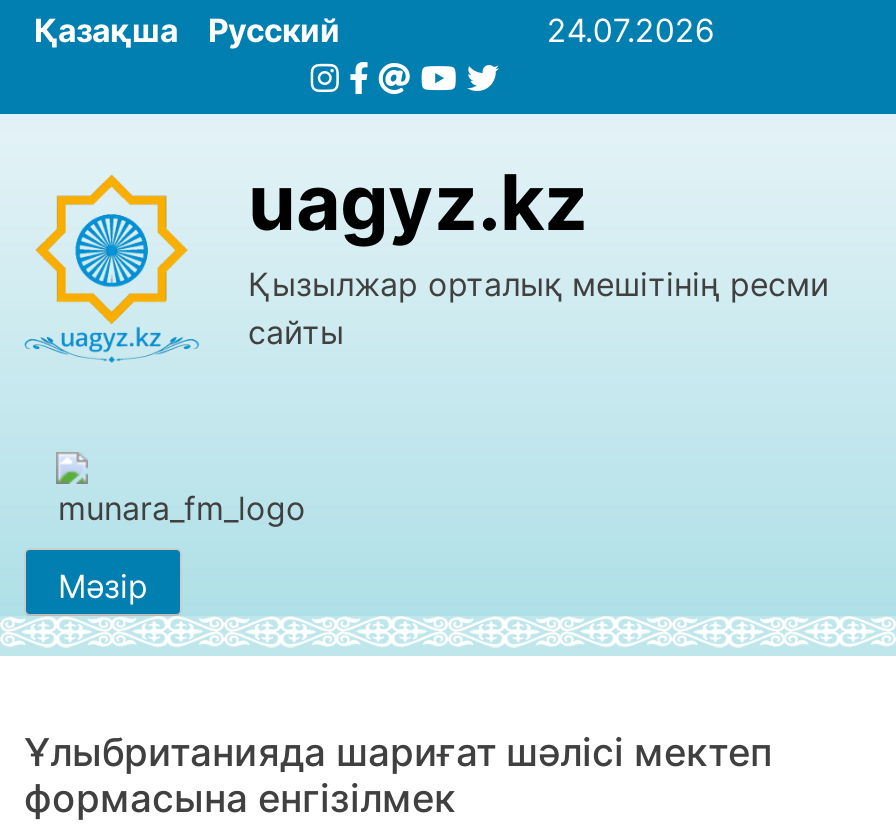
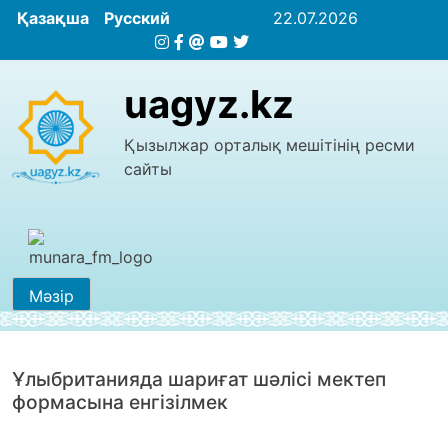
[547,10,715,50] 24.07.2026 -> [273,8,358,28] 22.07.2026

